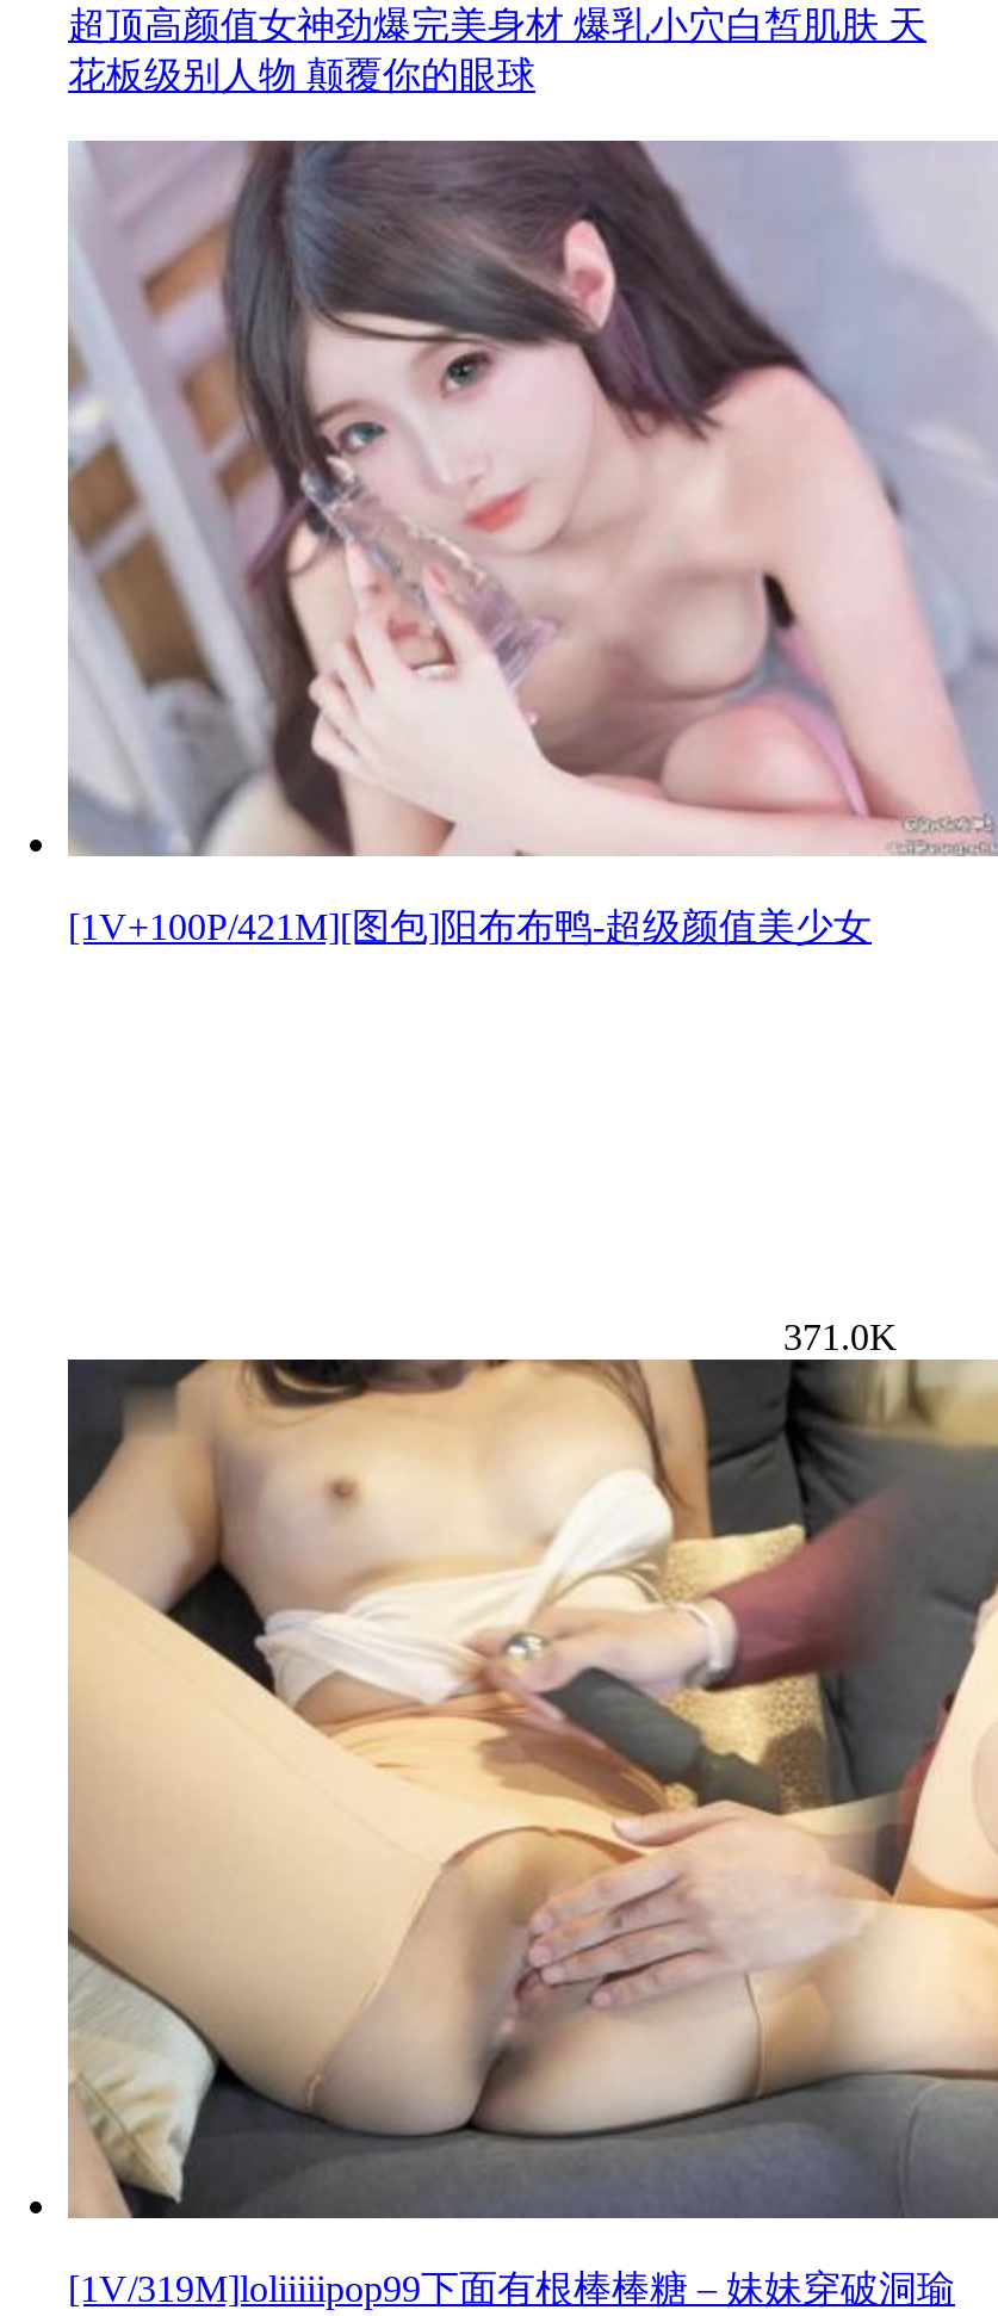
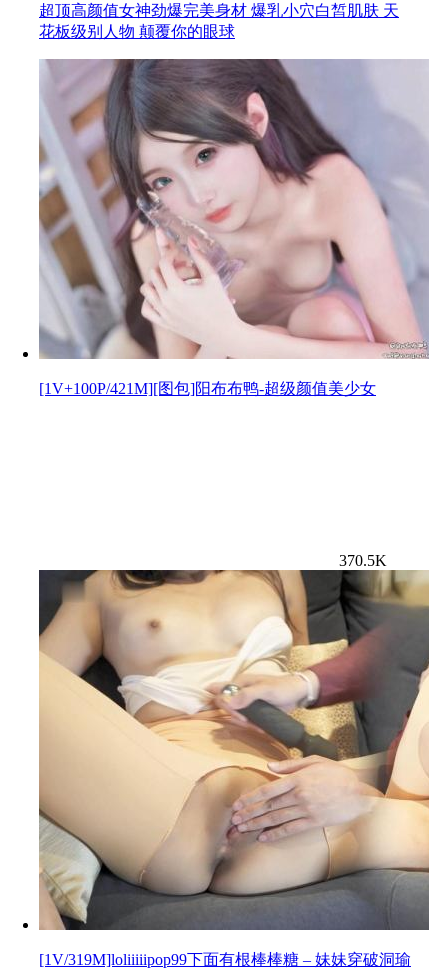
[783,1317,898,1358] 371.0K -> [339,552,387,569] 370.5K

